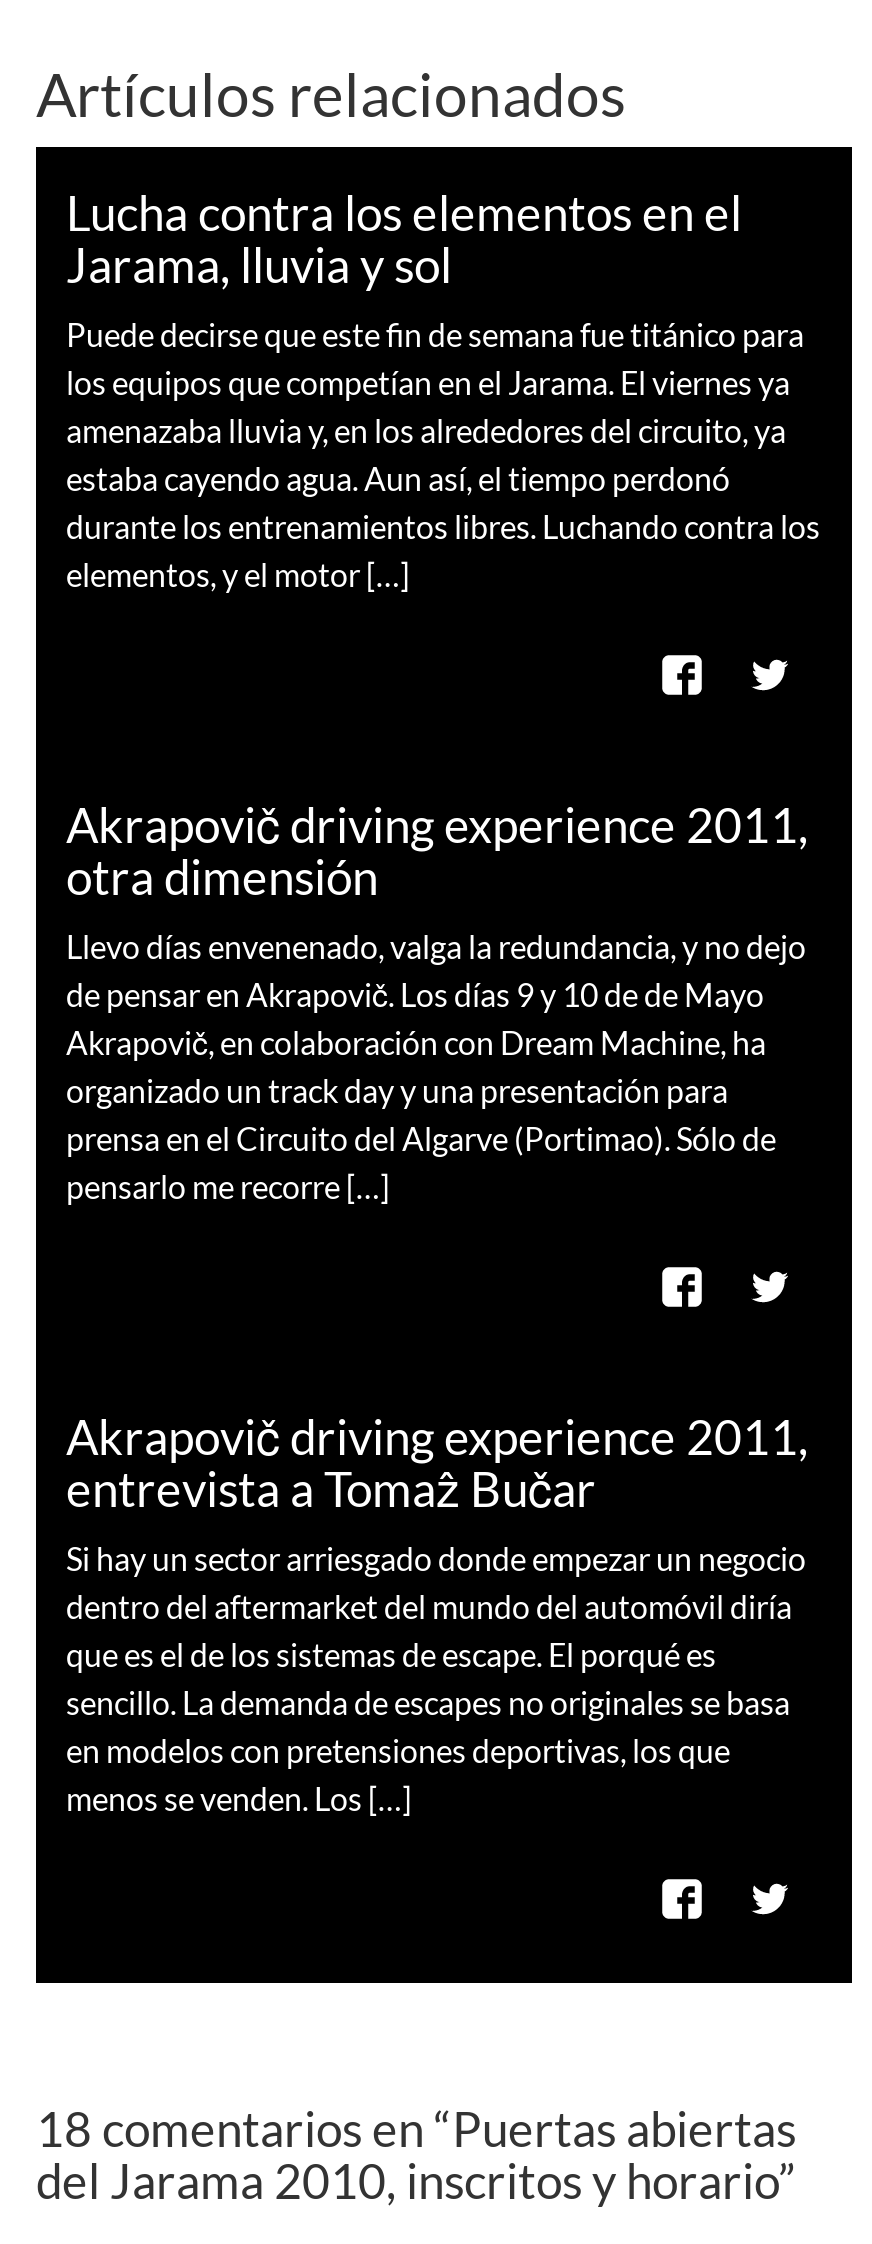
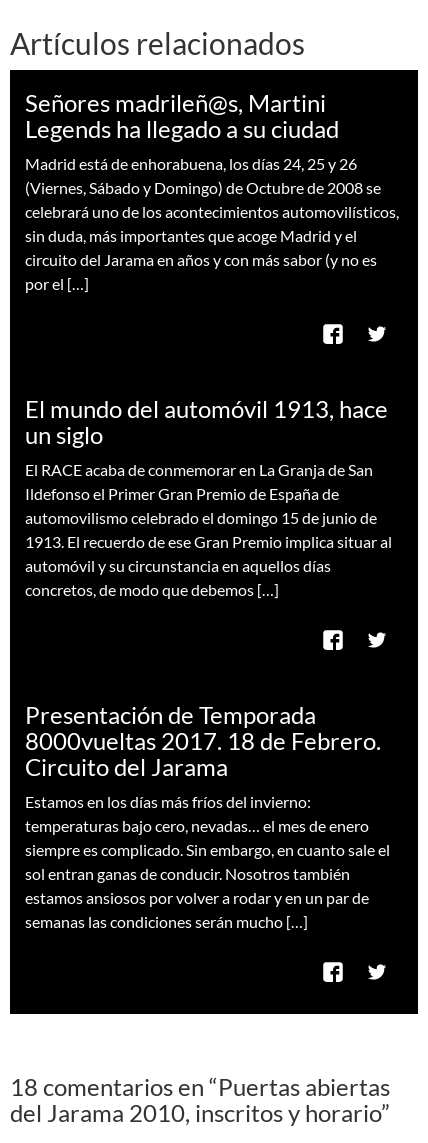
[66,182,820,592] Lucha contra los elementos en el | Jarama, lluvia y sol | Puede decirse que este fin de semana fue titánico para | los equipos que competían en el Jarama. El viernes ya | amenazaba lluvia y, en los alrededores del circuito, ya | estaba cayendo agua. Aun así, el tiempo perdonó | durante los entrenamientos libres. Luchando contra los | elementos, y el motor […] -> [25,88,399,293] Señores madrileñ@s, Martini | Legends ha llegado a su ciudad | Madrid está de enhorabuena, los días 24, 25 y 26 | (Viernes, Sábado y Domingo) de Octubre de 2008 se | celebrará uno de los acontecimientos automovilísticos, | sin duda, más importantes que acoge Madrid y el | circuito del Jarama en años y con más sabor (y no es | por el […]
[66,794,808,1204] Akrapovič driving experience 2011, | otra dimensión | Llevo días envenenado, valga la redundancia, y no dejo | de pensar en Akrapovič. Los días 9 y 10 de de Mayo | Akrapovič, en colaboración con Dream Machine, ha | organizado un track day y una presentación para | prensa en el Circuito del Algarve (Portimao). Sólo de | pensarlo me recorre […] -> [25,394,392,599] El mundo del automóvil 1913, hace | un siglo | El RACE acaba de conmemorar en La Granja de San | Ildefonso el Primer Gran Premio de España de | automovilismo celebrado el domingo 15 de junio de | 1913. El recuerdo de ese Gran Premio implica situar al | automóvil y su circunstancia en aquellos días | concretos, de modo que debemos […]
[66,1406,808,1816] Akrapovič driving experience 2011, | entrevista a Tomaẑ Bučar | Si hay un sector arriesgado donde empezar un negocio | dentro del aftermarket del mundo del automóvil diría | que es el de los sistemas de escape. El porqué es | sencillo. La demanda de escapes no originales se basa | en modelos con pretensiones deportivas, los que | menos se venden. Los […] -> [25,700,390,931] Presentación de Temporada | 8000vueltas 2017. 18 de Febrero. | Circuito del Jarama | Estamos en los días más fríos del invierno: | temperaturas bajo cero, nevadas… el mes de enero | siempre es complicado. Sin embargo, en cuanto sale el | sol entran ganas de conducir. Nosotros también | estamos ansiosos por volver a rodar y en un par de | semanas las condiciones serán mucho […]

